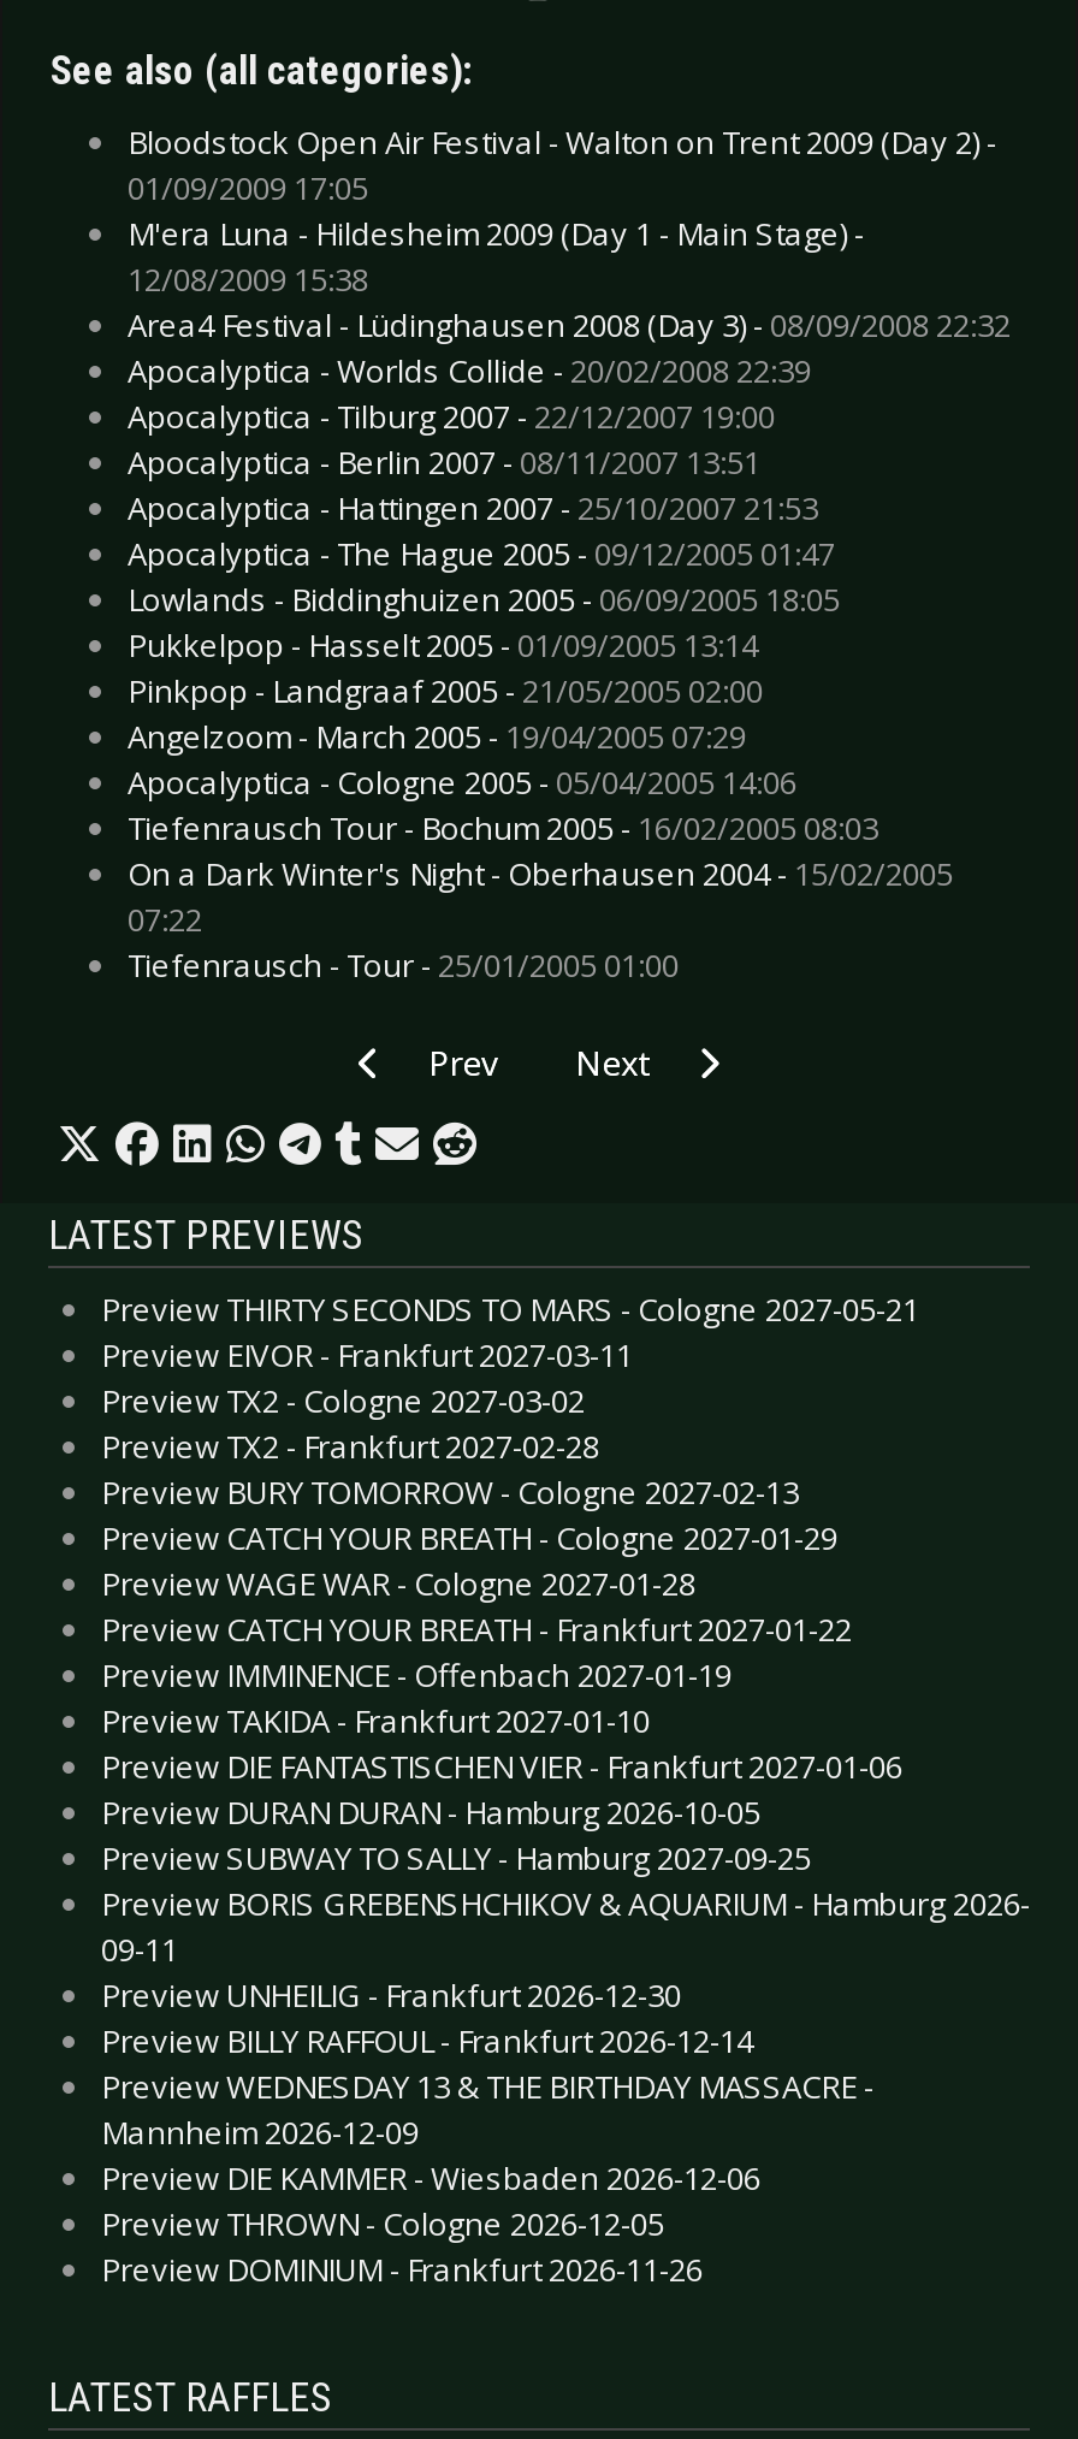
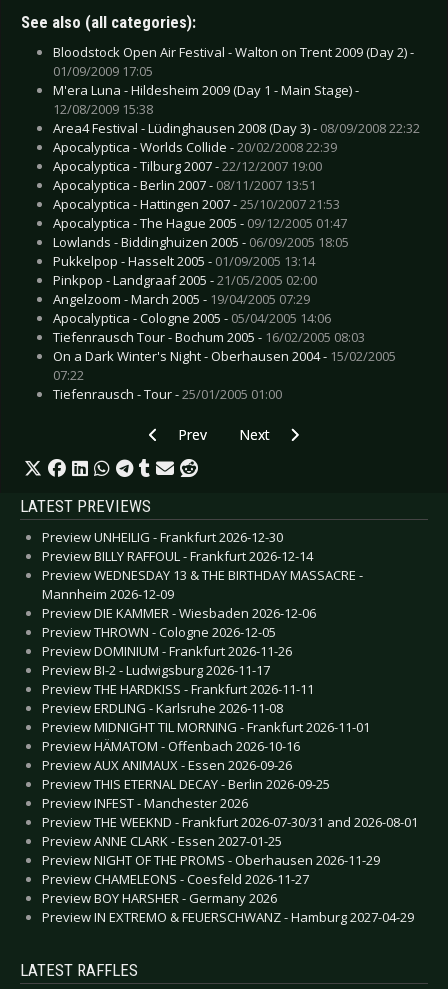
[101,1288,1030,1971] Preview THIRTY SECONDS TO MARS - Cologne 2027-05-21 | Preview EIVOR - Frankfurt 2027-03-11 | Preview TX2 - Cologne 2027-03-02 | Preview TX2 - Frankfurt 2027-02-28 | Preview BURY TOMORROW - Cologne 2027-02-13 | Preview CATCH YOUR BREATH - Cologne 2027-01-29 | Preview WAGE WAR - Cologne 2027-01-28 | Preview CATCH YOUR BREATH - Frankfurt 2027-01-22 | Preview IMMINENCE - Offenbach 2027-01-19 | Preview TAKIDA - Frankfurt 2027-01-10 | Preview DIE FANTASTISCHEN VIER - Frankfurt 2027-01-06 | Preview DURAN DURAN - Hamburg 2026-10-05 | Preview SUBWAY TO SALLY - Hamburg 2027-09-25 | Preview BORIS GREBENSHCHIKOV & AQUARIUM - Hamburg 2026- | 09-11 -> none
moved [101,1974,873,2291] -> [42,528,363,660]: Preview UNHEILIG - Frankfurt 2026-12-30 | Preview BILLY RAFFOUL - Frankfurt 2026-12-14 | Preview WEDNESDAY 13 & THE BIRTHDAY MASSACRE - | Mannheim 2026-12-09 | Preview DIE KAMMER - Wiesbaden 2026-12-06 | Preview THROWN - Cologne 2026-12-05 | Preview DOMINIUM - Frankfurt 2026-11-26
none -> [42,661,418,926] Preview BI-2 - Ludwigsburg 2026-11-17 | Preview THE HARDKISS - Frankfurt 2026-11-11 | Preview ERDLING - Karlsruhe 2026-11-08 | Preview MIDNIGHT TIL MORNING - Frankfurt 2026-11-01 | Preview HÄMATOM - Offenbach 2026-10-16 | Preview AUX ANIMAUX - Essen 2026-09-26 | Preview THIS ETERNAL DECAY - Berlin 2026-09-25 | Preview INFEST - Manchester 2026 | Preview THE WEEKND - Frankfurt 2026-07-30/31 and 2026-08-01 | Preview ANNE CLARK - Essen 2027-01-25 | Preview NIGHT OF THE PROMS - Oberhausen 2026-11-29 | Preview CHAMELEONS - Coesfeld 2026-11-27 | Preview BOY HARSHER - Germany 2026 | Preview IN EXTREMO & FEUERSCHWANZ - Hamburg 2027-04-29

